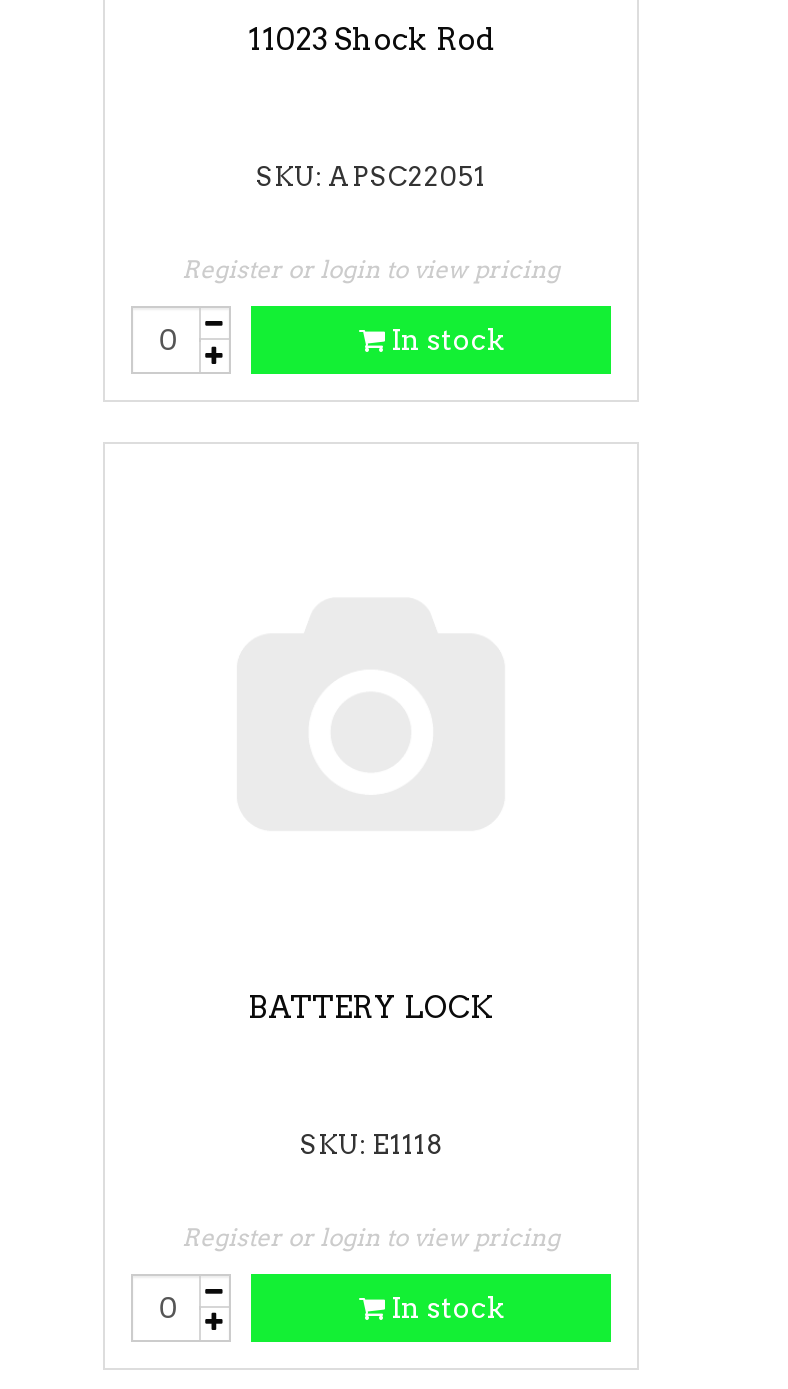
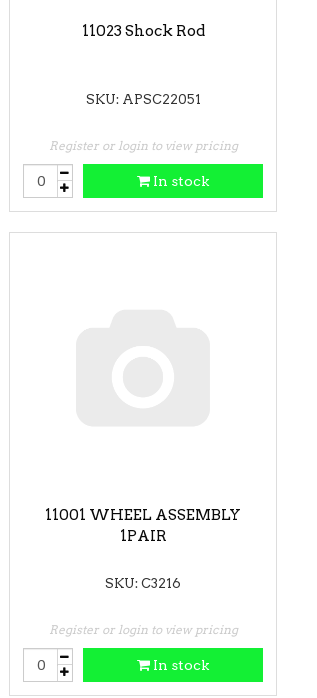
[248,990,494,1026] BATTERY LOCK -> [45,505,241,544] 11001 WHEEL ASSEMBLY | 1PAIR
[300,1130,442,1160] SKU: E1118 -> [105,575,181,590] SKU: C3216

